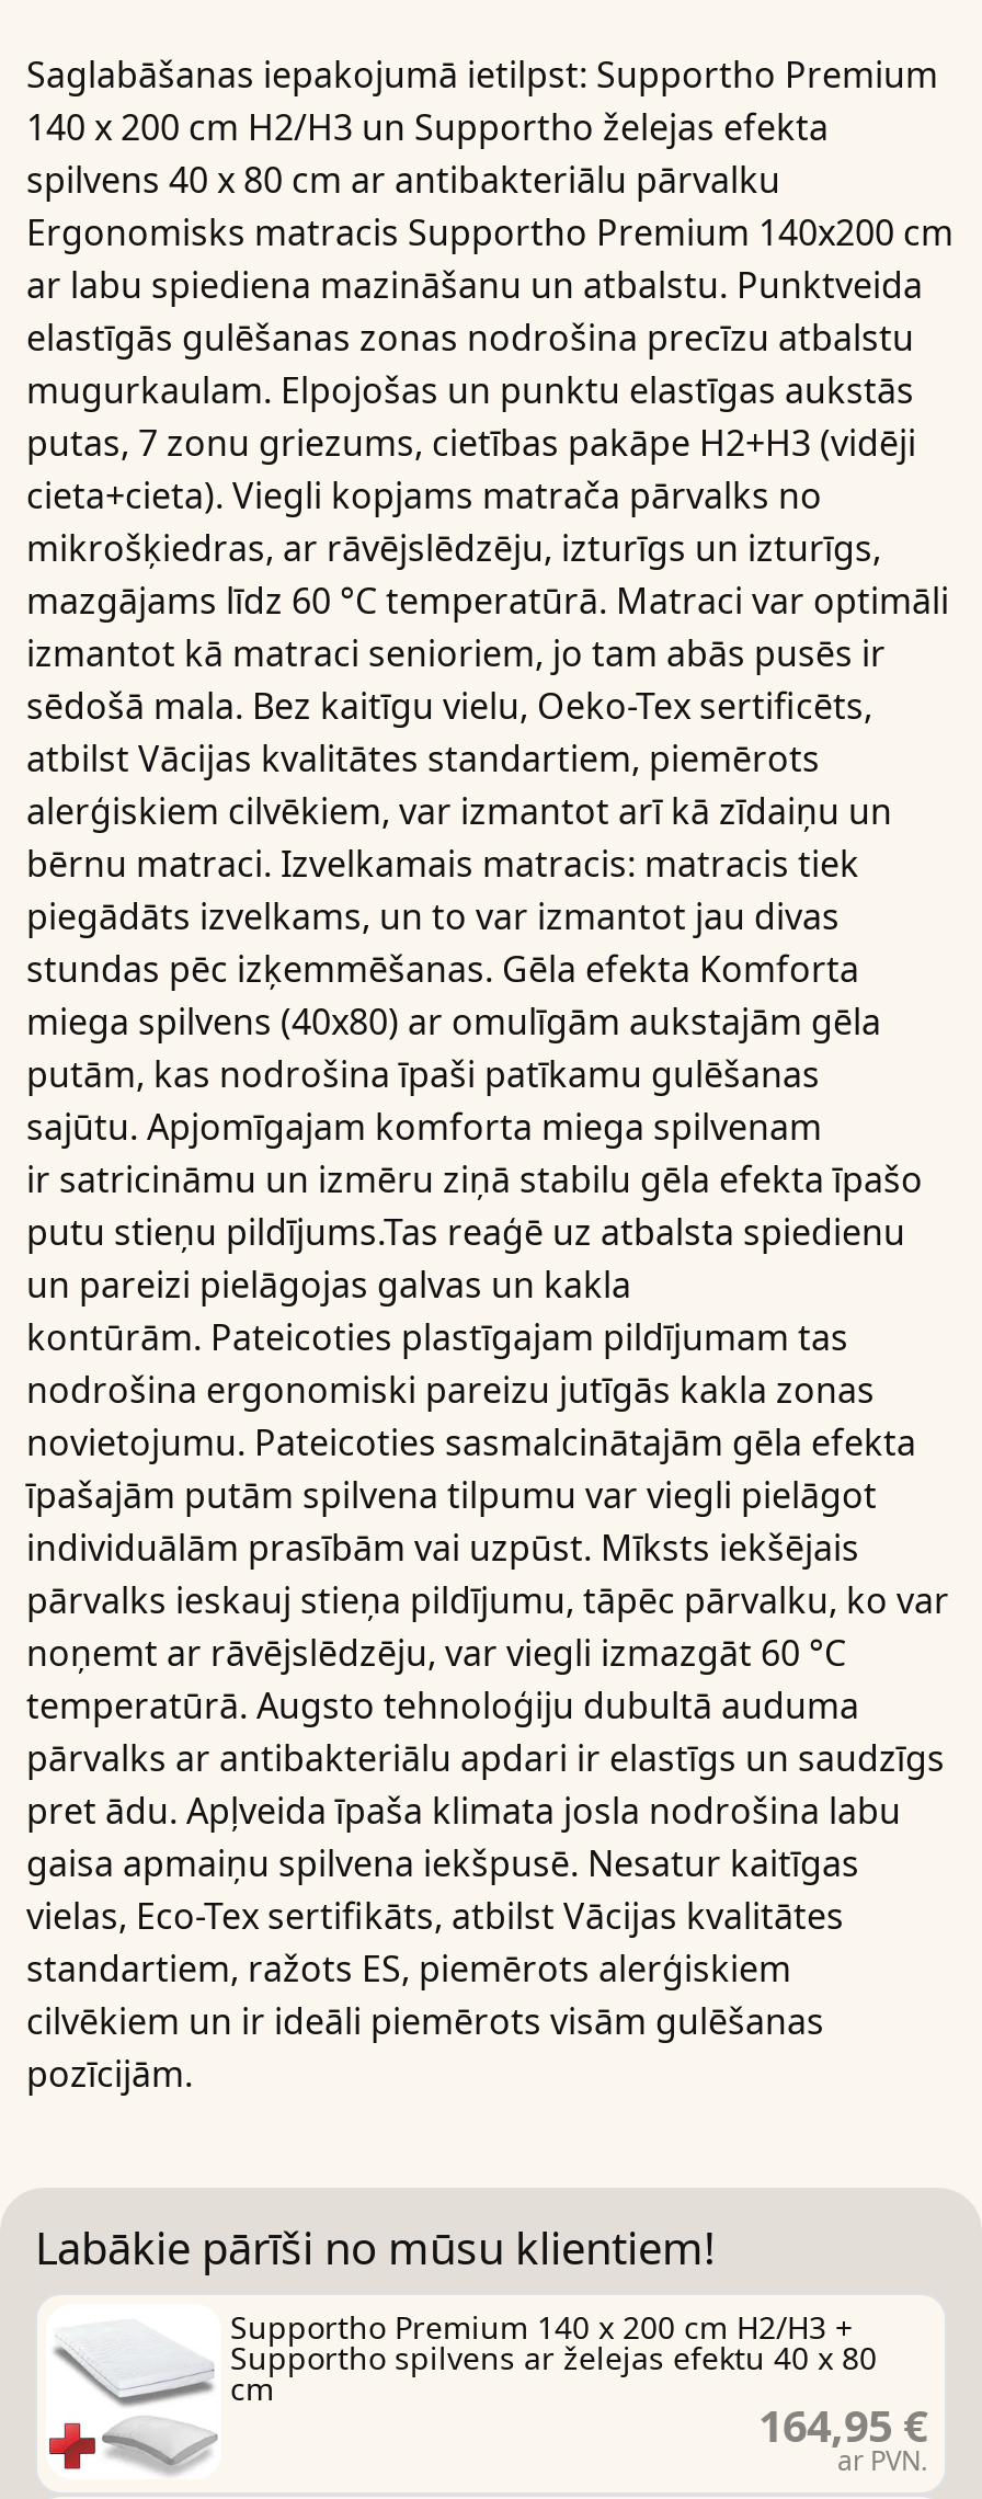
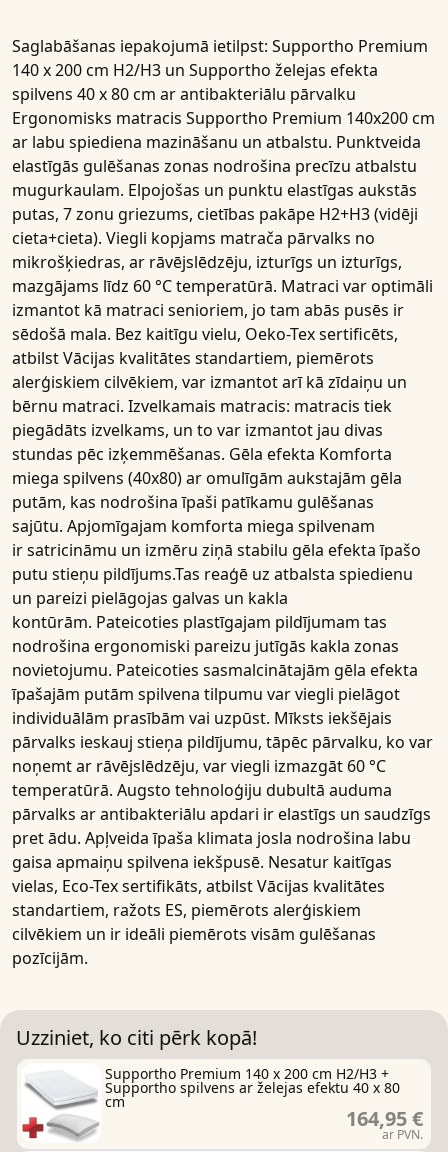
[35,2218,715,2278] Labākie pārīši no mūsu klientiem! -> [16,1024,257,1051] Uzziniet, ko citi pērk kopā!

